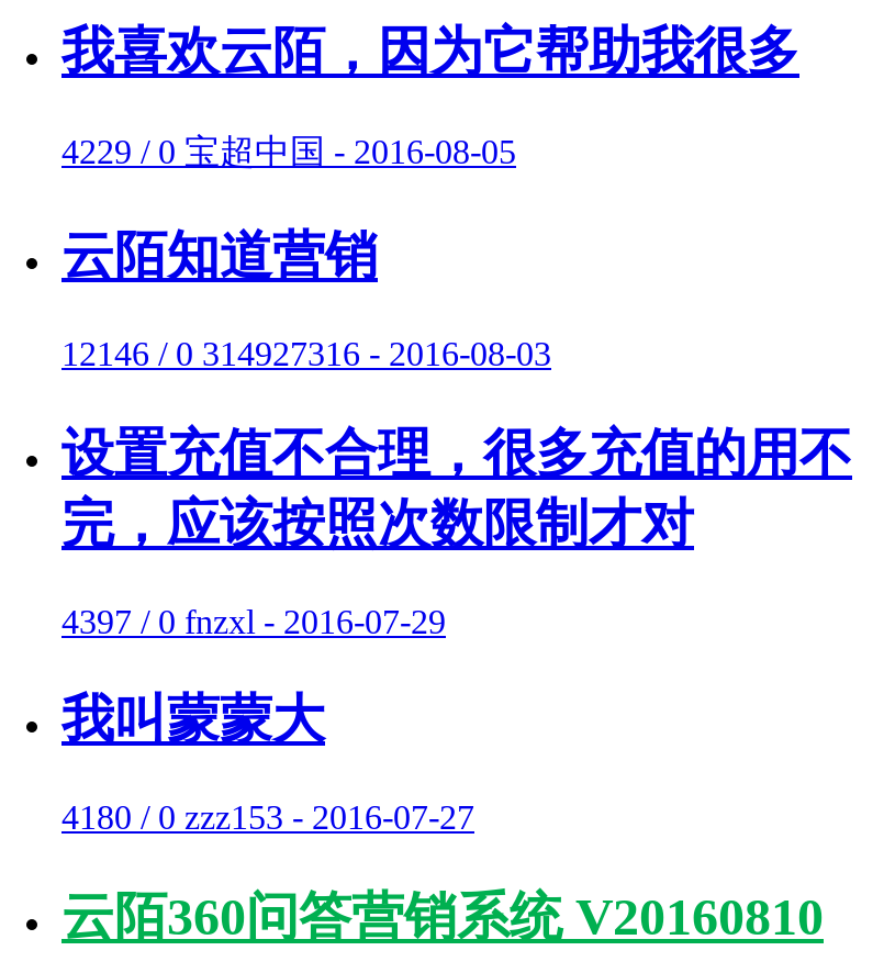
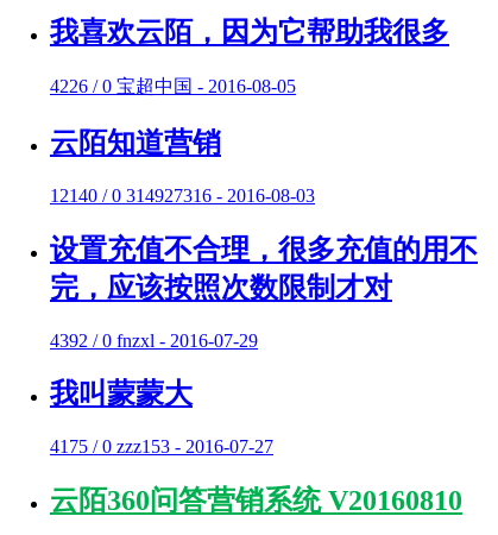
[61,133,516,170] 4229 / 0 宝超中国 - 2016-08-05 -> [50,76,296,96] 4226 / 0 宝超中国 - 2016-08-05
[61,334,551,372] 12146 / 0 314927316 - 2016-08-03 -> [50,185,315,205] 12140 / 0 314927316 - 2016-08-03
[61,602,446,639] 4397 / 0 fnzxl - 2016-07-29 -> [50,330,258,350] 4392 / 0 fnzxl - 2016-07-29
[61,799,474,836] 4180 / 0 zzz153 - 2016-07-27 -> [50,437,273,457] 4175 / 0 zzz153 - 2016-07-27

